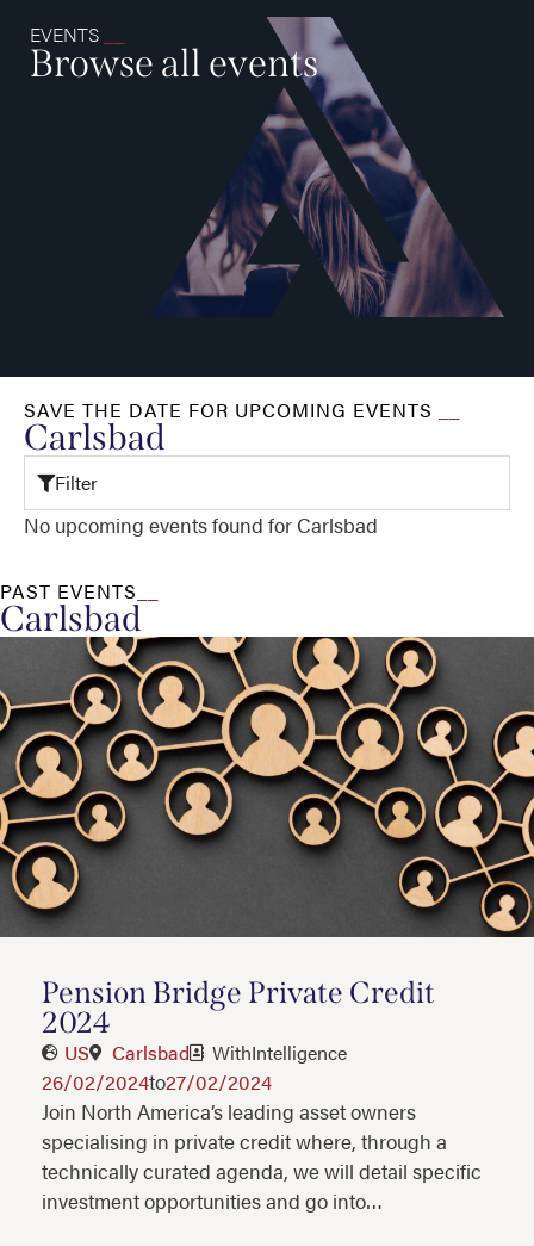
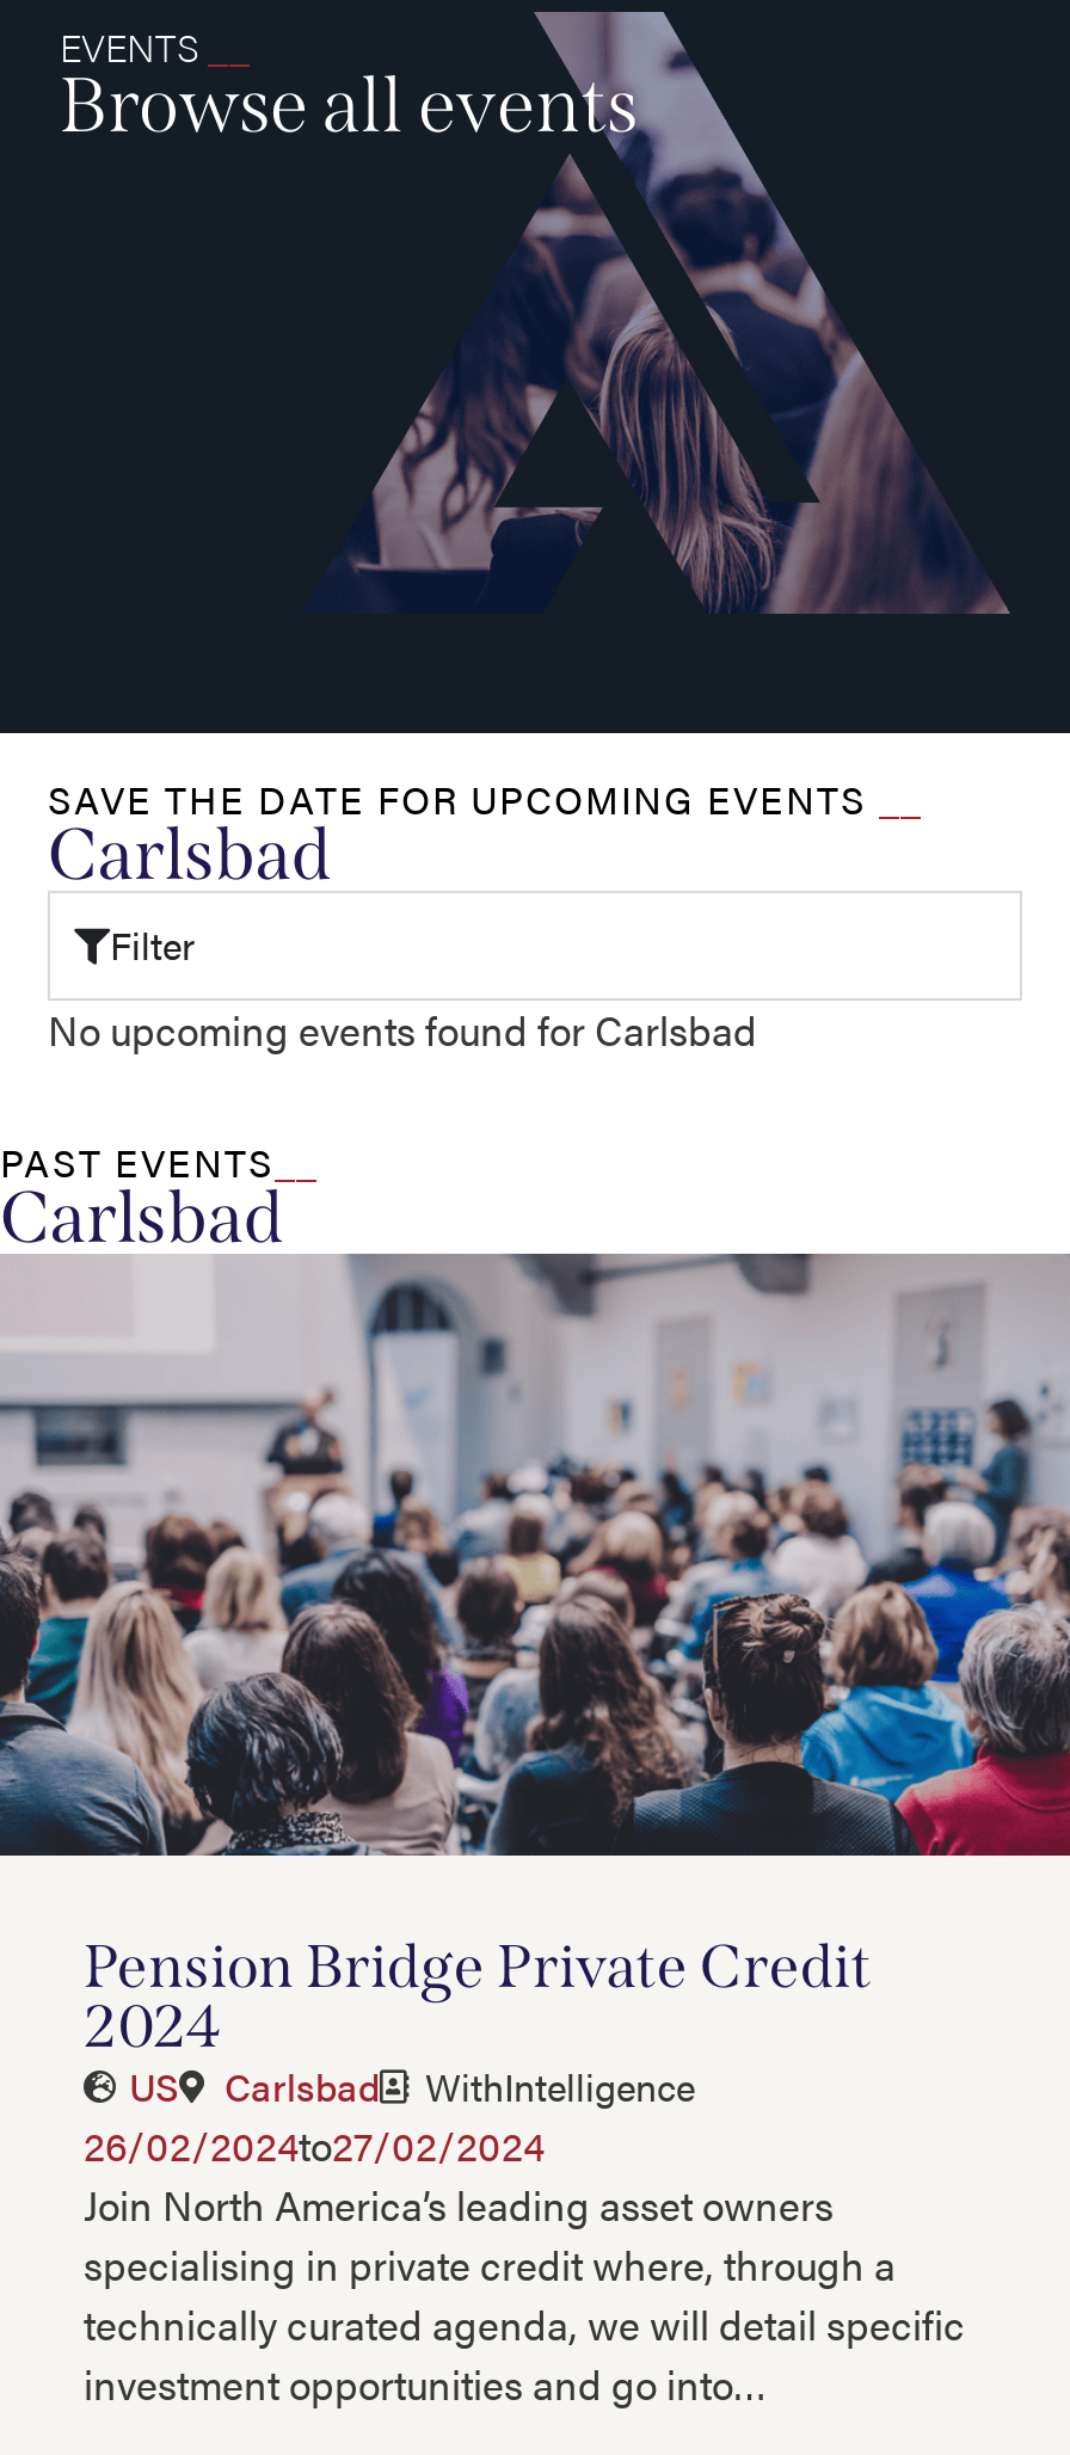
[4,636,530,937] [image] -> [7,1254,1063,1856] [image]

